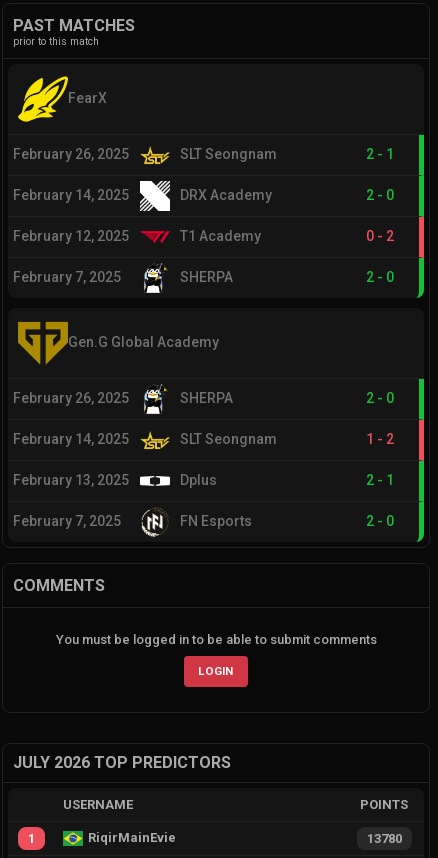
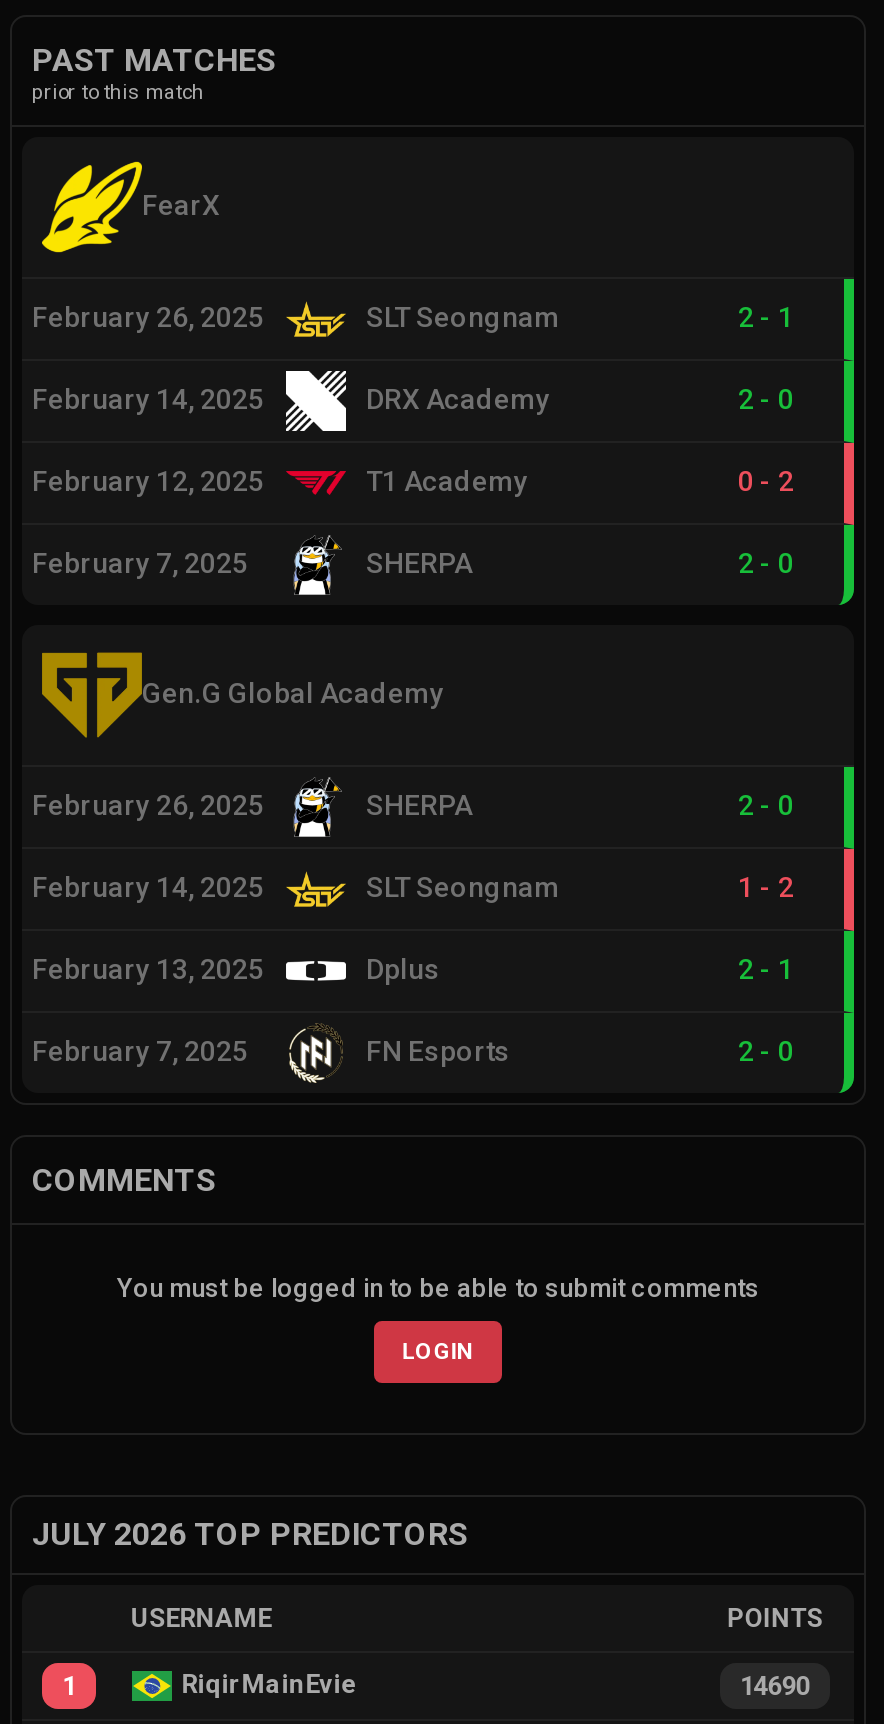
[367,831,402,846] 13780 -> [740,1671,810,1701] 14690

